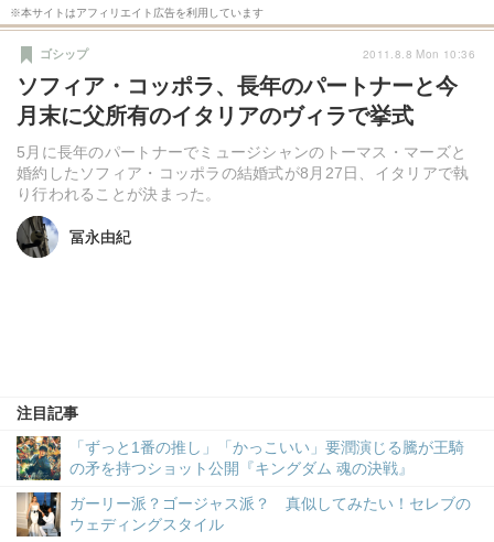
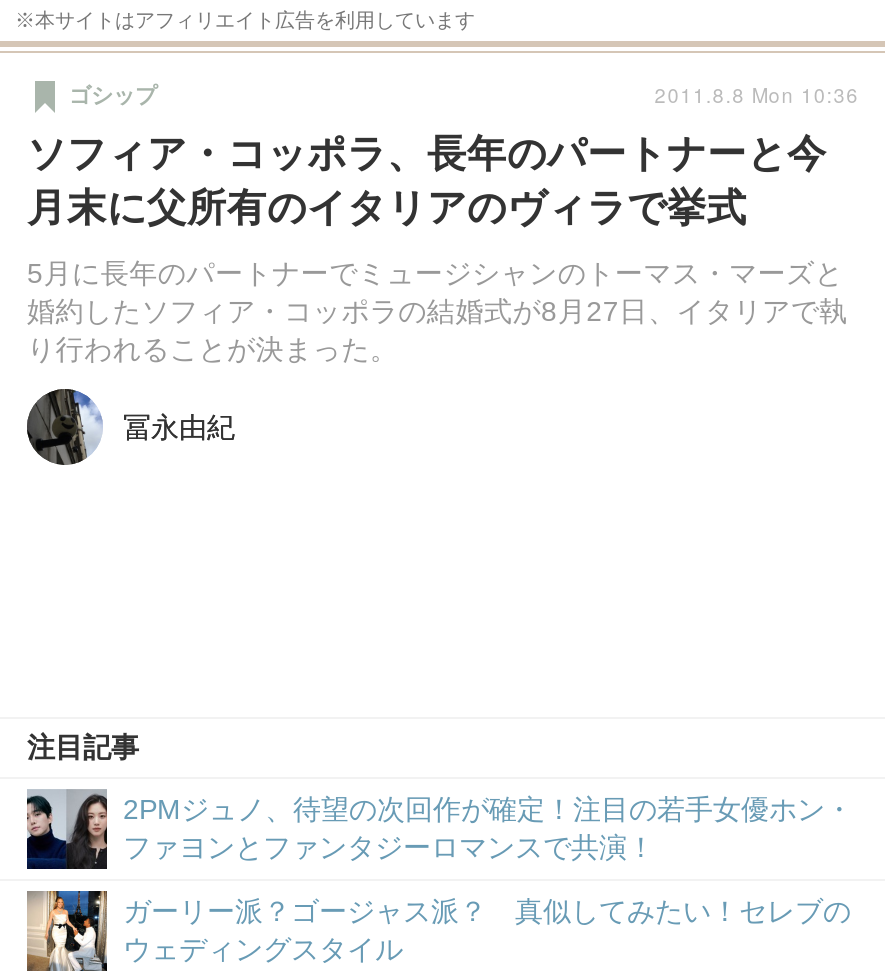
[15,435,464,481] [image] | 「ずっと1番の推し」「かっこいい」要潤演じる騰が王騎 | の矛を持つショット公開『キングダム 魂の決戦』 -> [25,789,853,871] [image] | 2PMジュノ、待望の次回作が確定！注目の若手女優ホン・ | ファヨンとファンタジーロマンスで共演！

